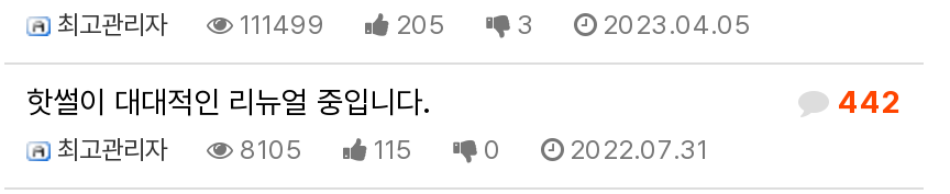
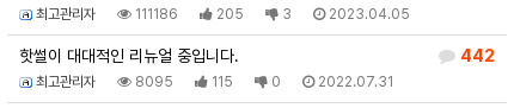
[233,10,325,40] 111499 -> [131,6,178,22] 111186
[233,135,303,165] 8105 -> [131,73,173,90] 8095

